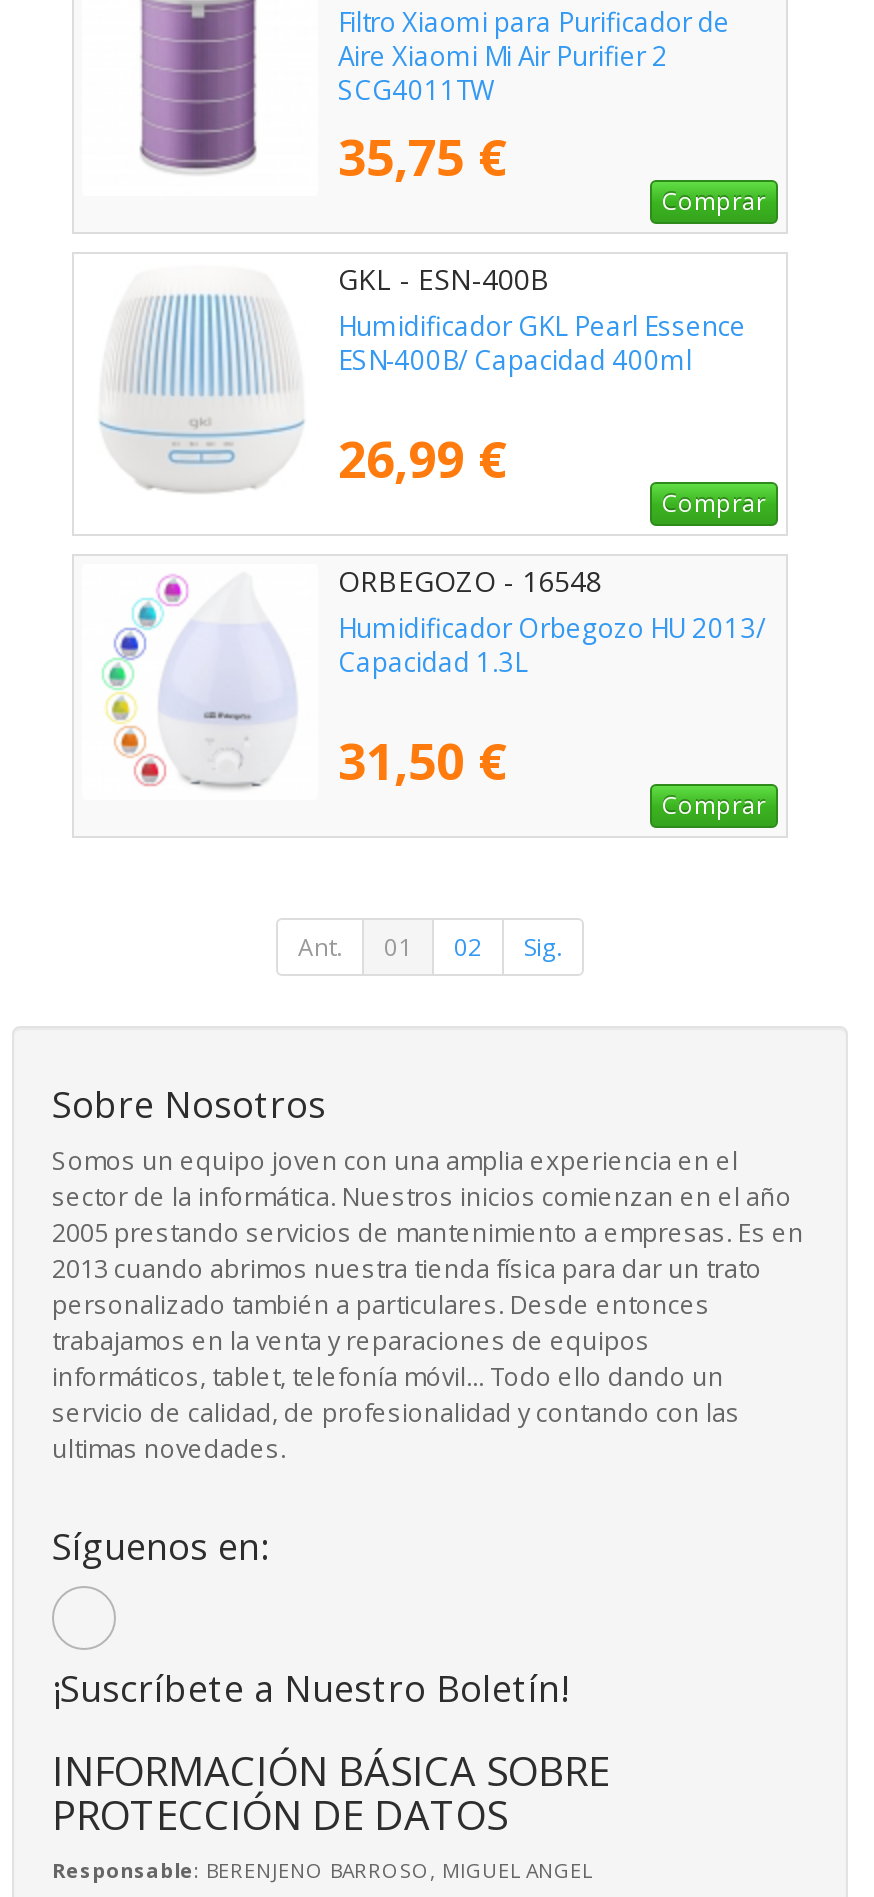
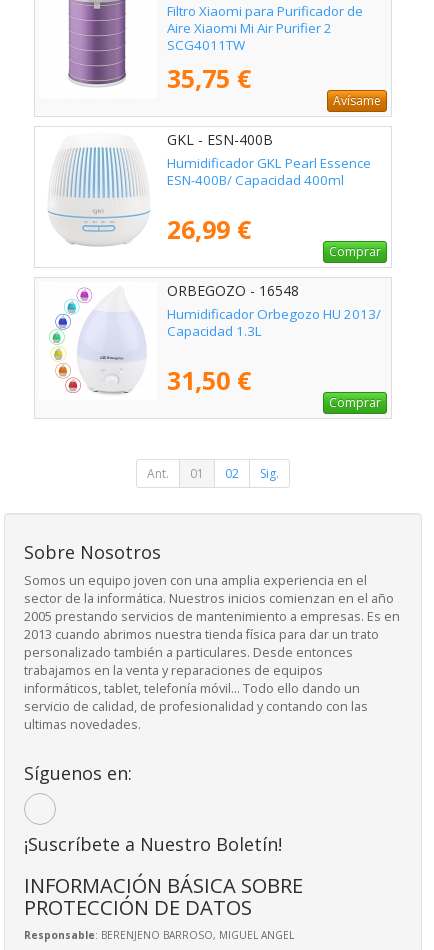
[662,185,766,219] Comprar -> [333,92,381,109] Avísame

